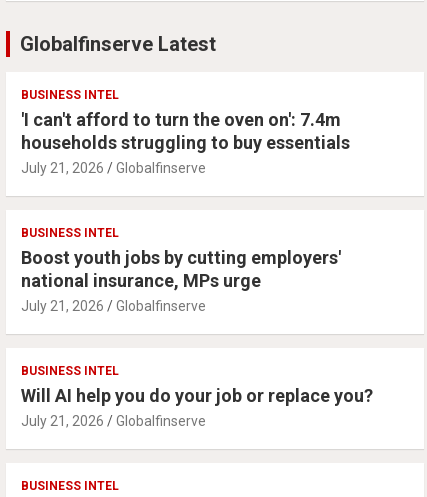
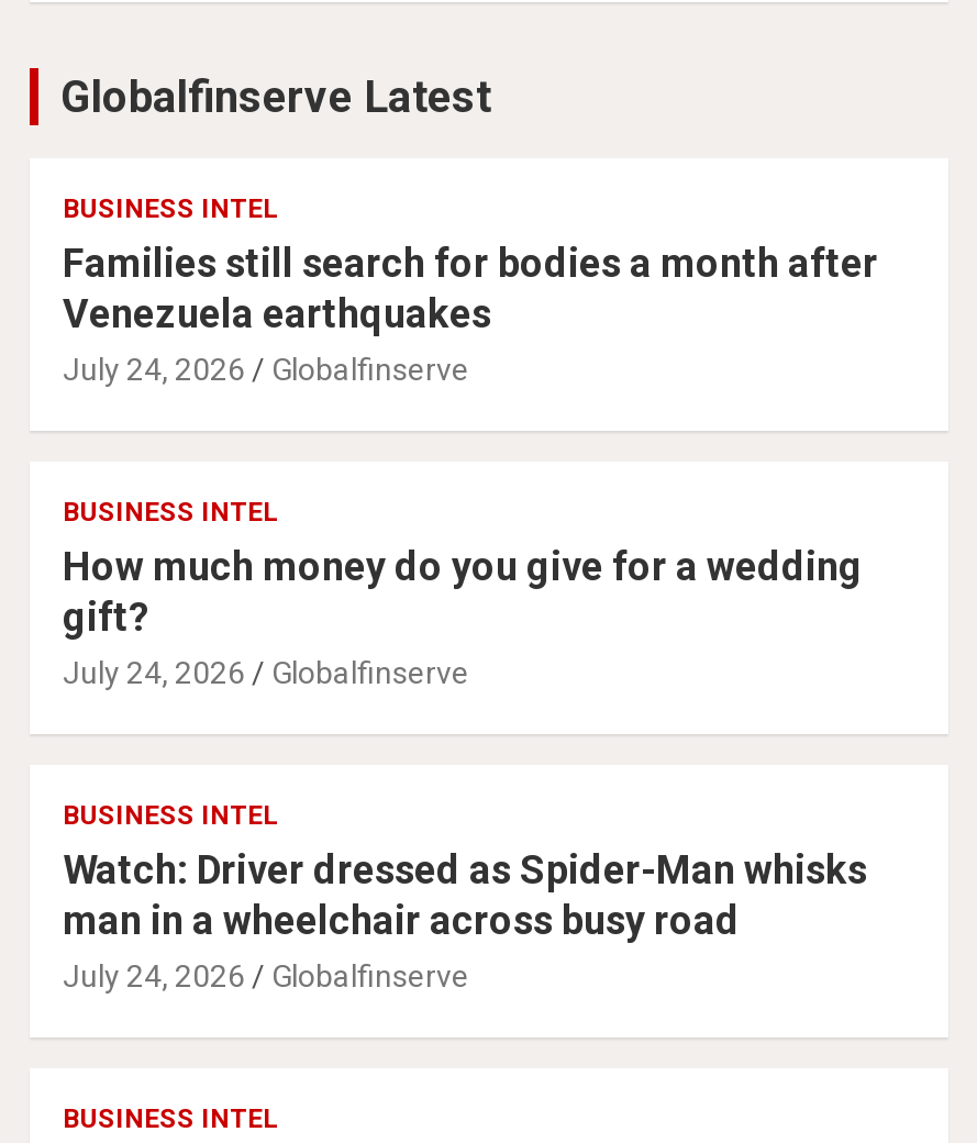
[21,108,350,175] 'I can't afford to turn the oven on': 7.4m | households struggling to buy essentials | July 21, 2026 -> [63,238,878,386] Families still search for bodies a month after | Venezuela earthquakes | July 24, 2026
[21,246,341,313] Boost youth jobs by cutting employers' | national insurance, MPs urge | July 21, 2026 -> [63,542,863,689] How much money do you give for a wedding | gift? | July 24, 2026
[21,384,373,428] Will AI help you do your job or replace you? | July 21, 2026 -> [63,845,867,992] Watch: Driver dressed as Spider-Man whisks | man in a wheelchair across busy road | July 24, 2026

